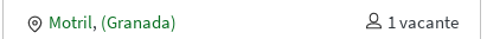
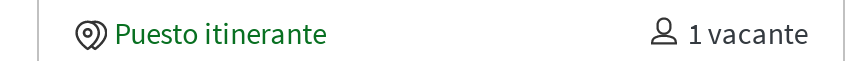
[48,10,176,33] Motril, (Granada) -> [114,13,326,51] Puesto itinerante

